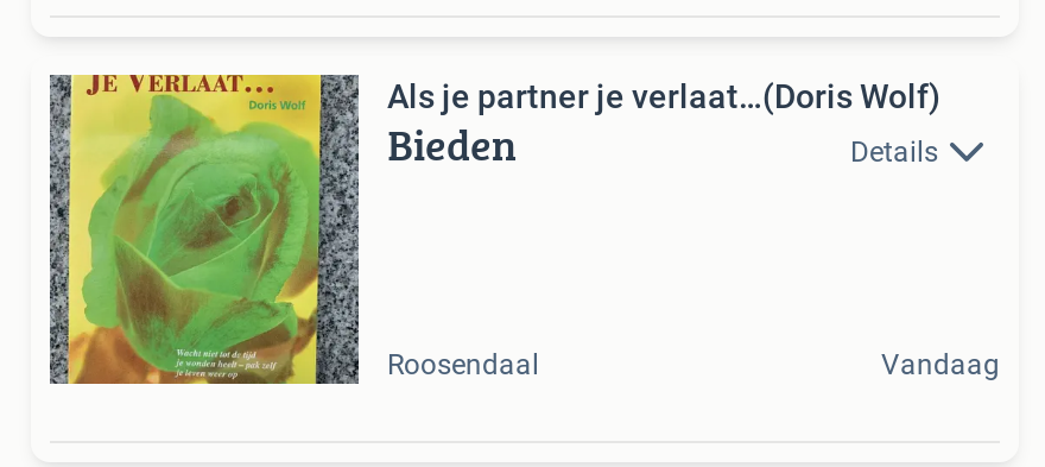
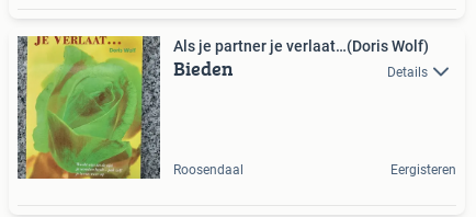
[881,349,1000,382] Vandaag -> [390,162,456,178] Eergisteren

